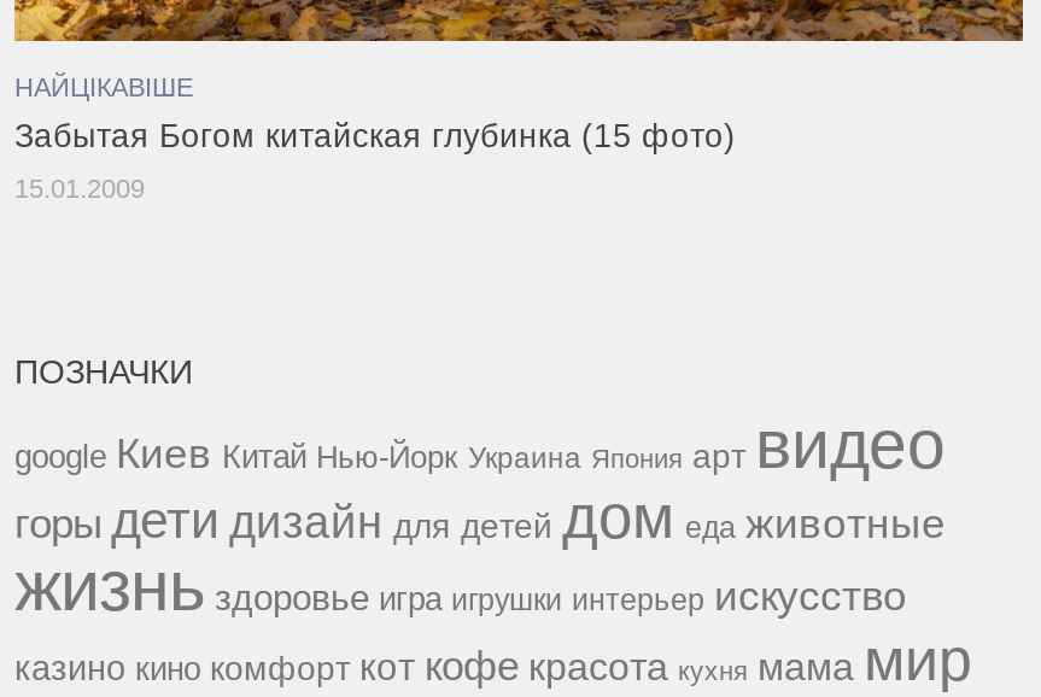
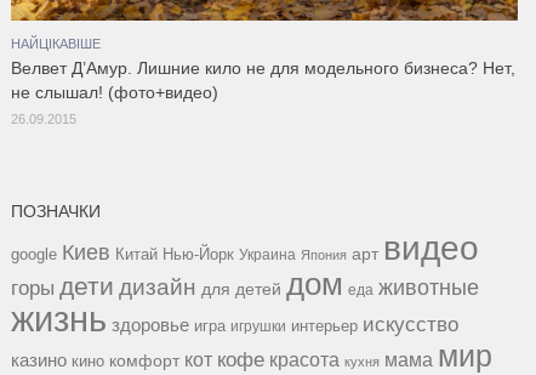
[14,118,736,154] Забытая Богом китайская глубинка (15 фото) -> [11,59,515,102] Велвет Д’Амур. Лишние кило не для модельного бизнеса? Нет, | не слышал! (фото+видео)
[14,173,145,202] 15.01.2009 -> [11,111,76,126] 26.09.2015

